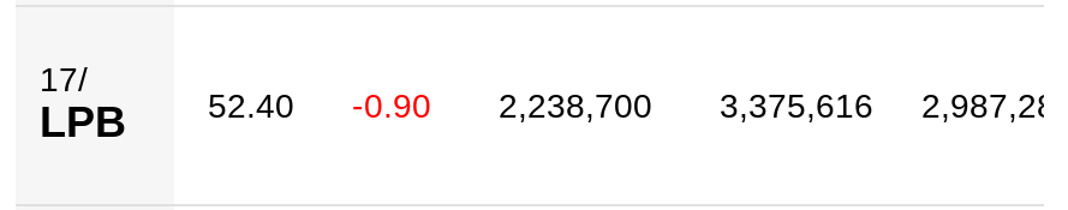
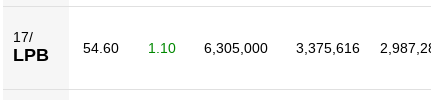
[208,87,294,125] 52.40 -> [83,40,119,56] 54.60
[352,87,431,125] -0.90 -> [148,40,176,56] 1.10
[499,87,652,125] 2,238,700 -> [204,40,268,56] 6,305,000

